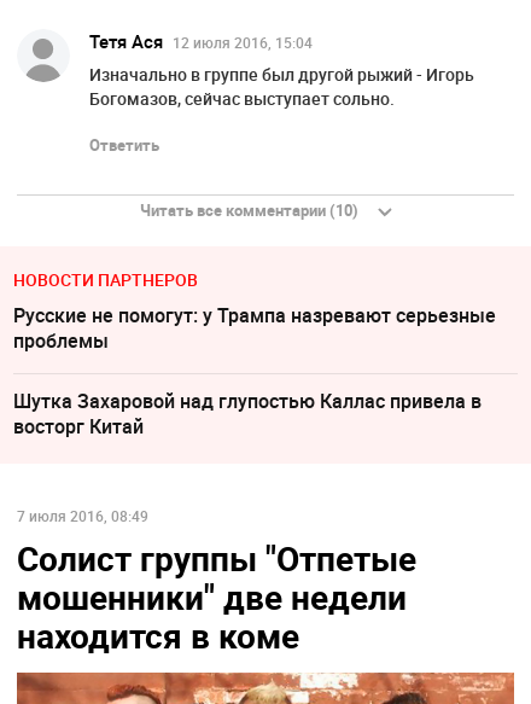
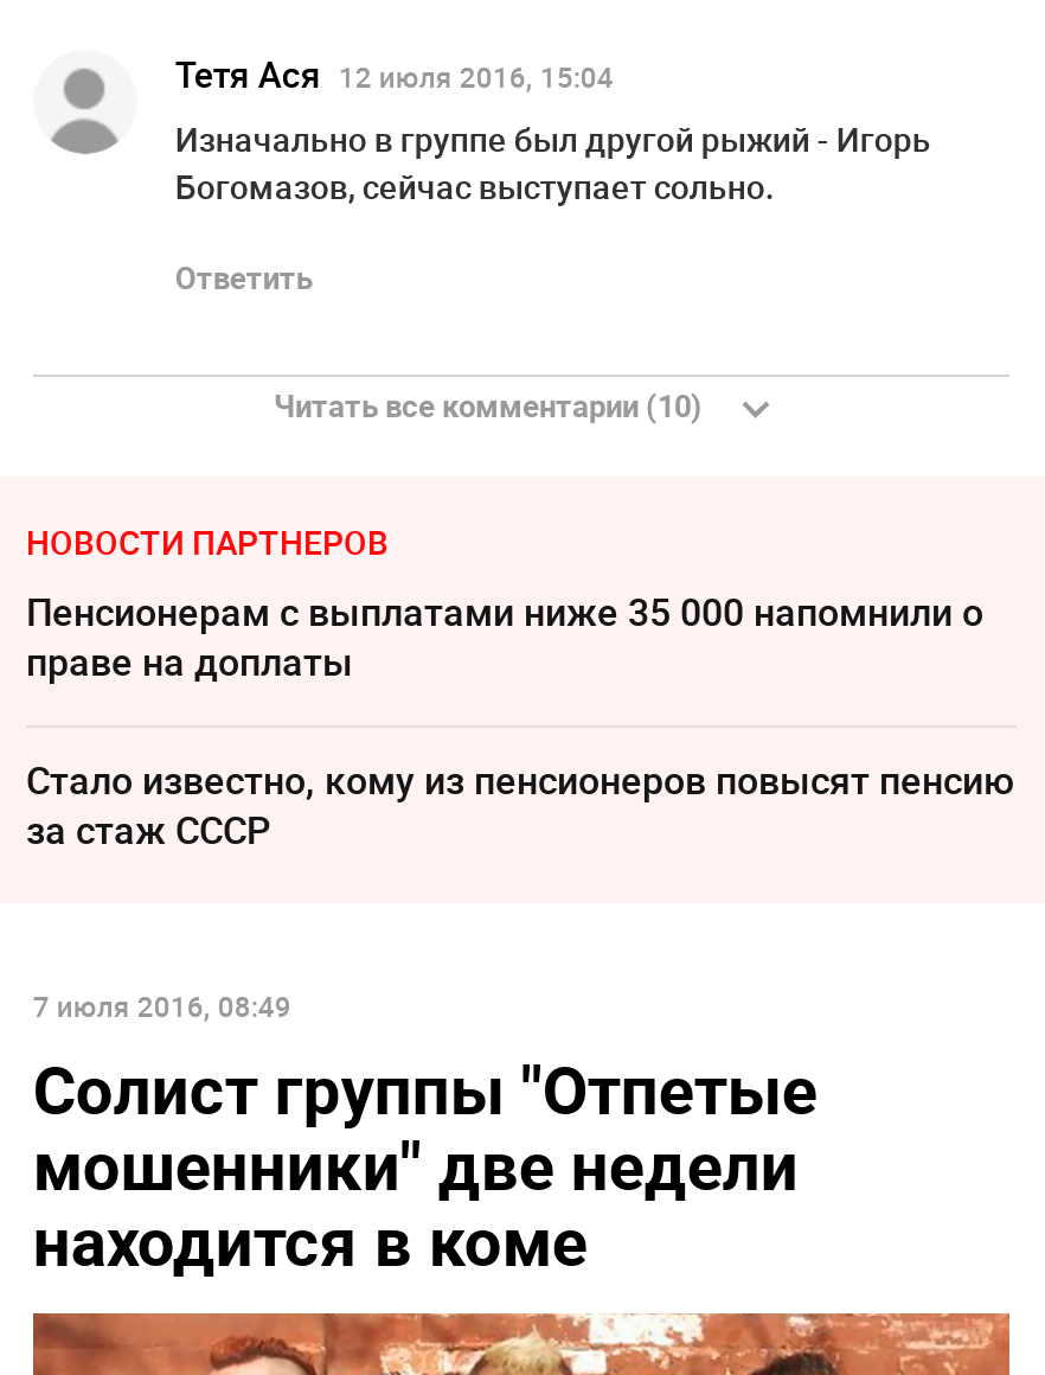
[13,302,496,354] Русские не помогут: у Трампа назревают серьезные | проблемы -> [26,587,983,689] Пенсионерам с выплатами ниже 35 000 напомнили о | праве на доплаты
[13,388,482,440] Шутка Захаровой над глупостью Каллас привела в | восторг Китай -> [26,755,1014,857] Стало известно, кому из пенсионеров повысят пенсию | за стаж СССР

